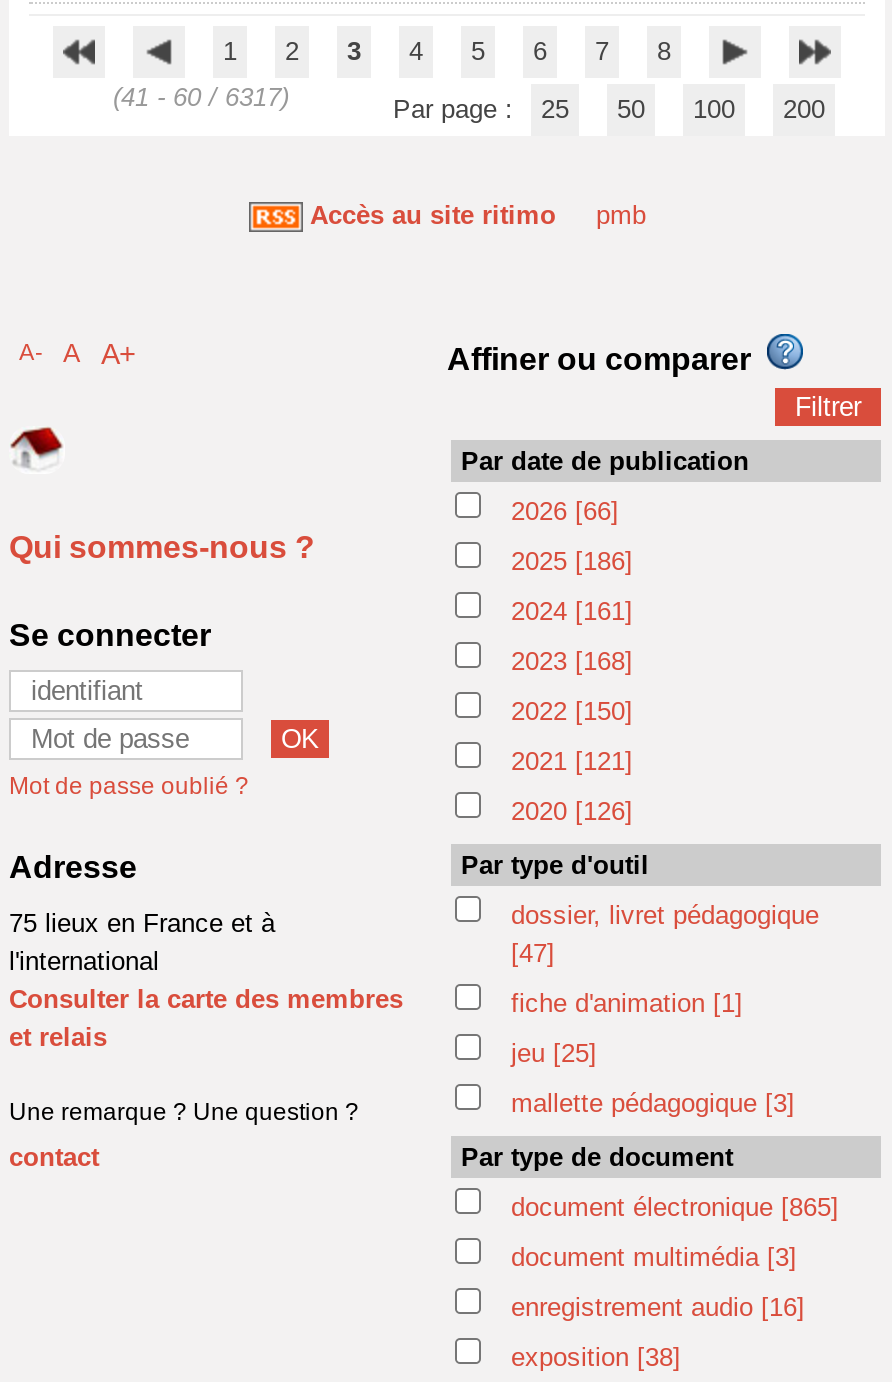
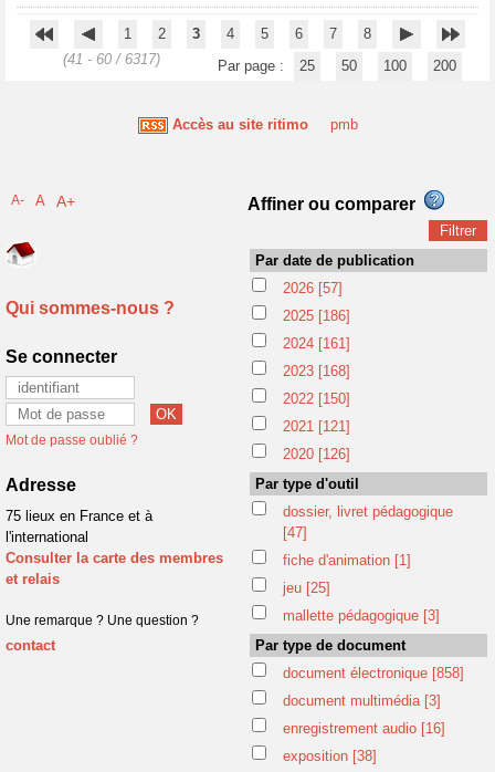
[511,496,619,526] 2026 [66] -> [283,280,343,296] 2026 [57]
[511,1192,839,1222] document électronique [865] -> [283,665,464,681] document électronique [858]

